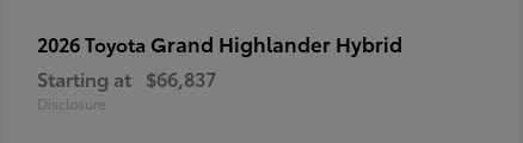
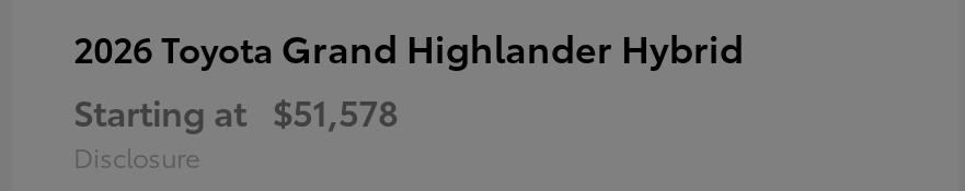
[37,64,216,91] Starting at $66,837 -> [73,84,398,134] Starting at $51,578

